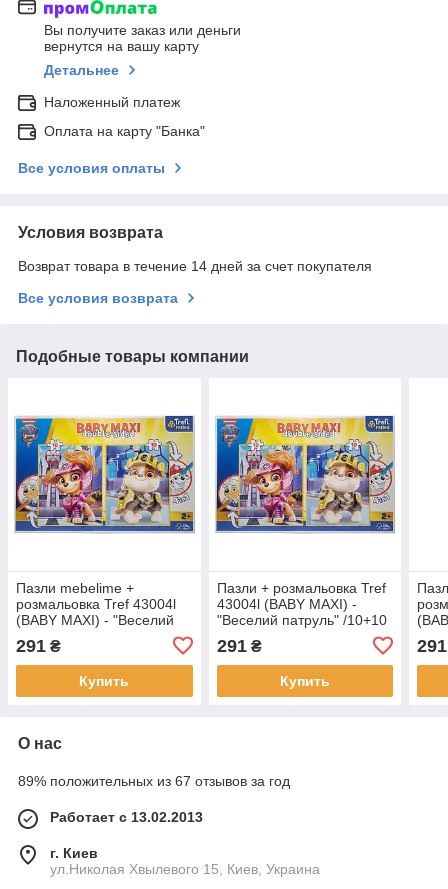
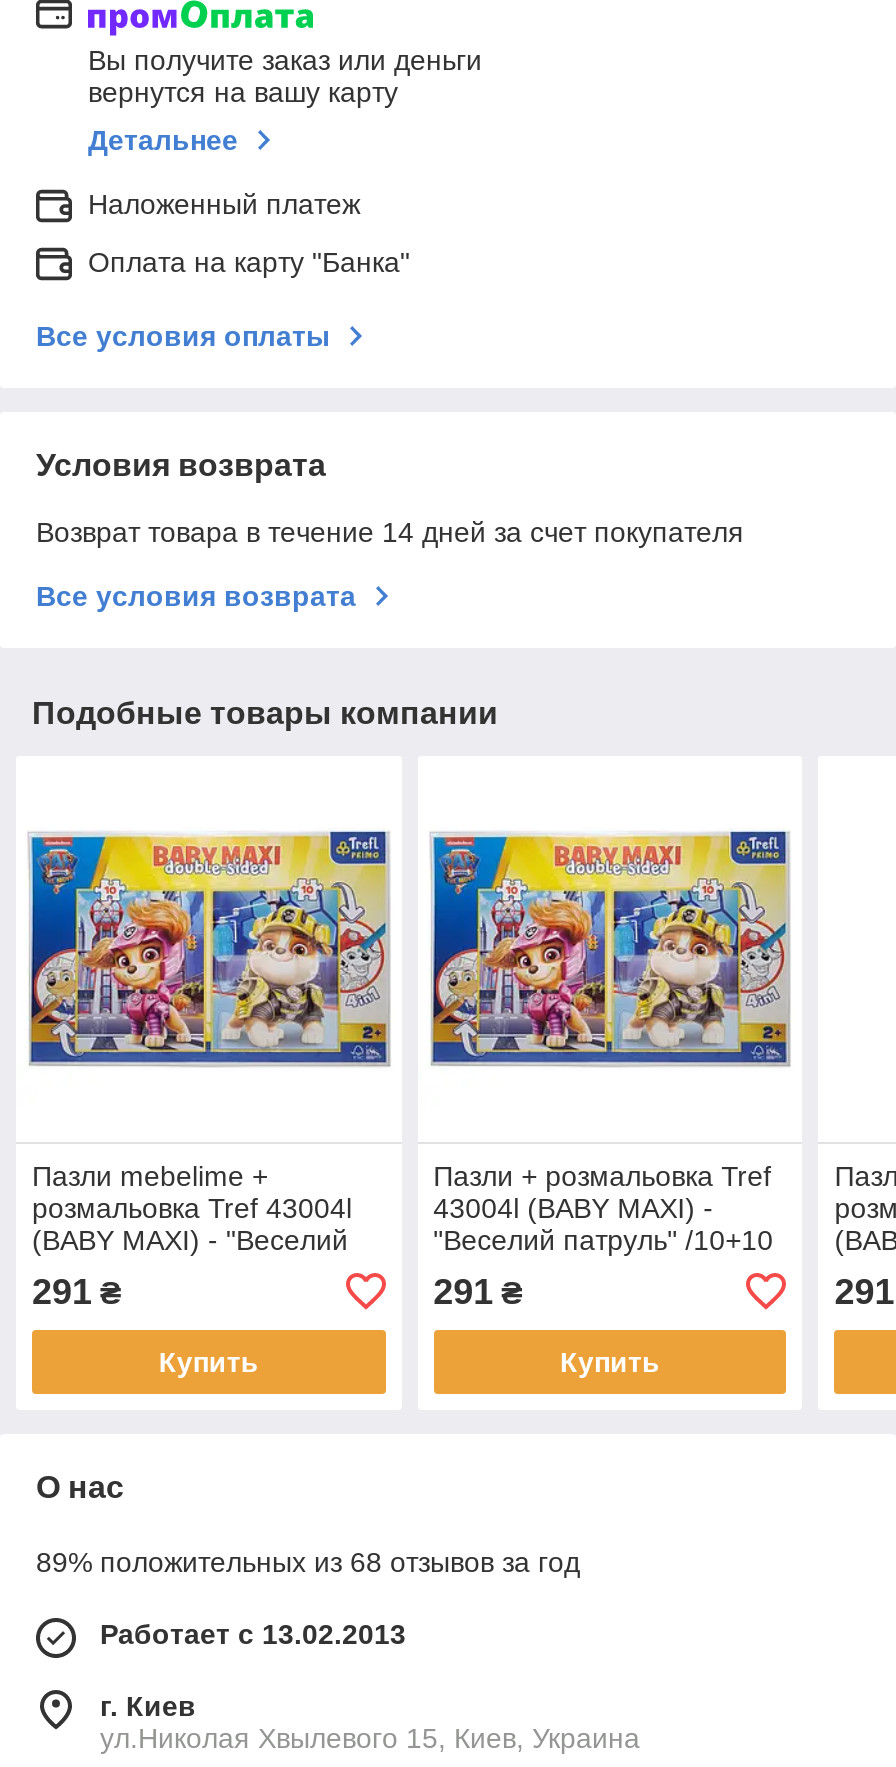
[18,773,290,789] 89% положительных из 67 отзывов за год -> [36,1546,580,1578] 89% положительных из 68 отзывов за год

